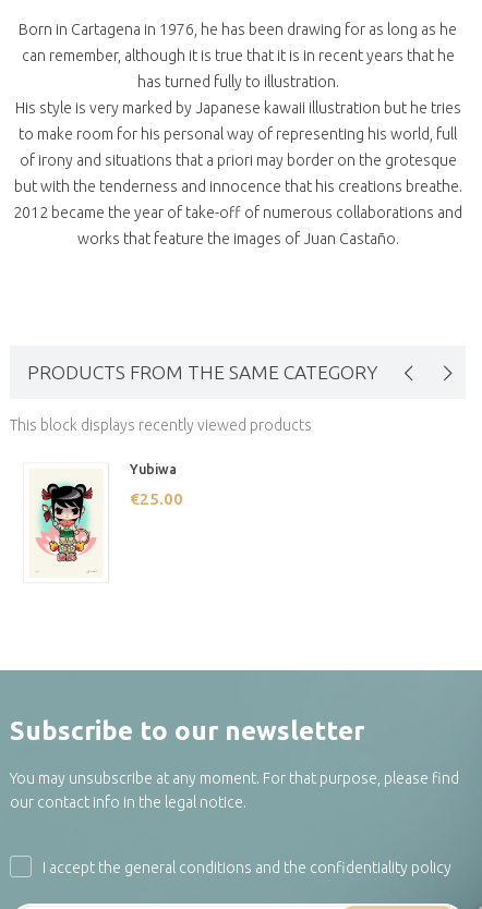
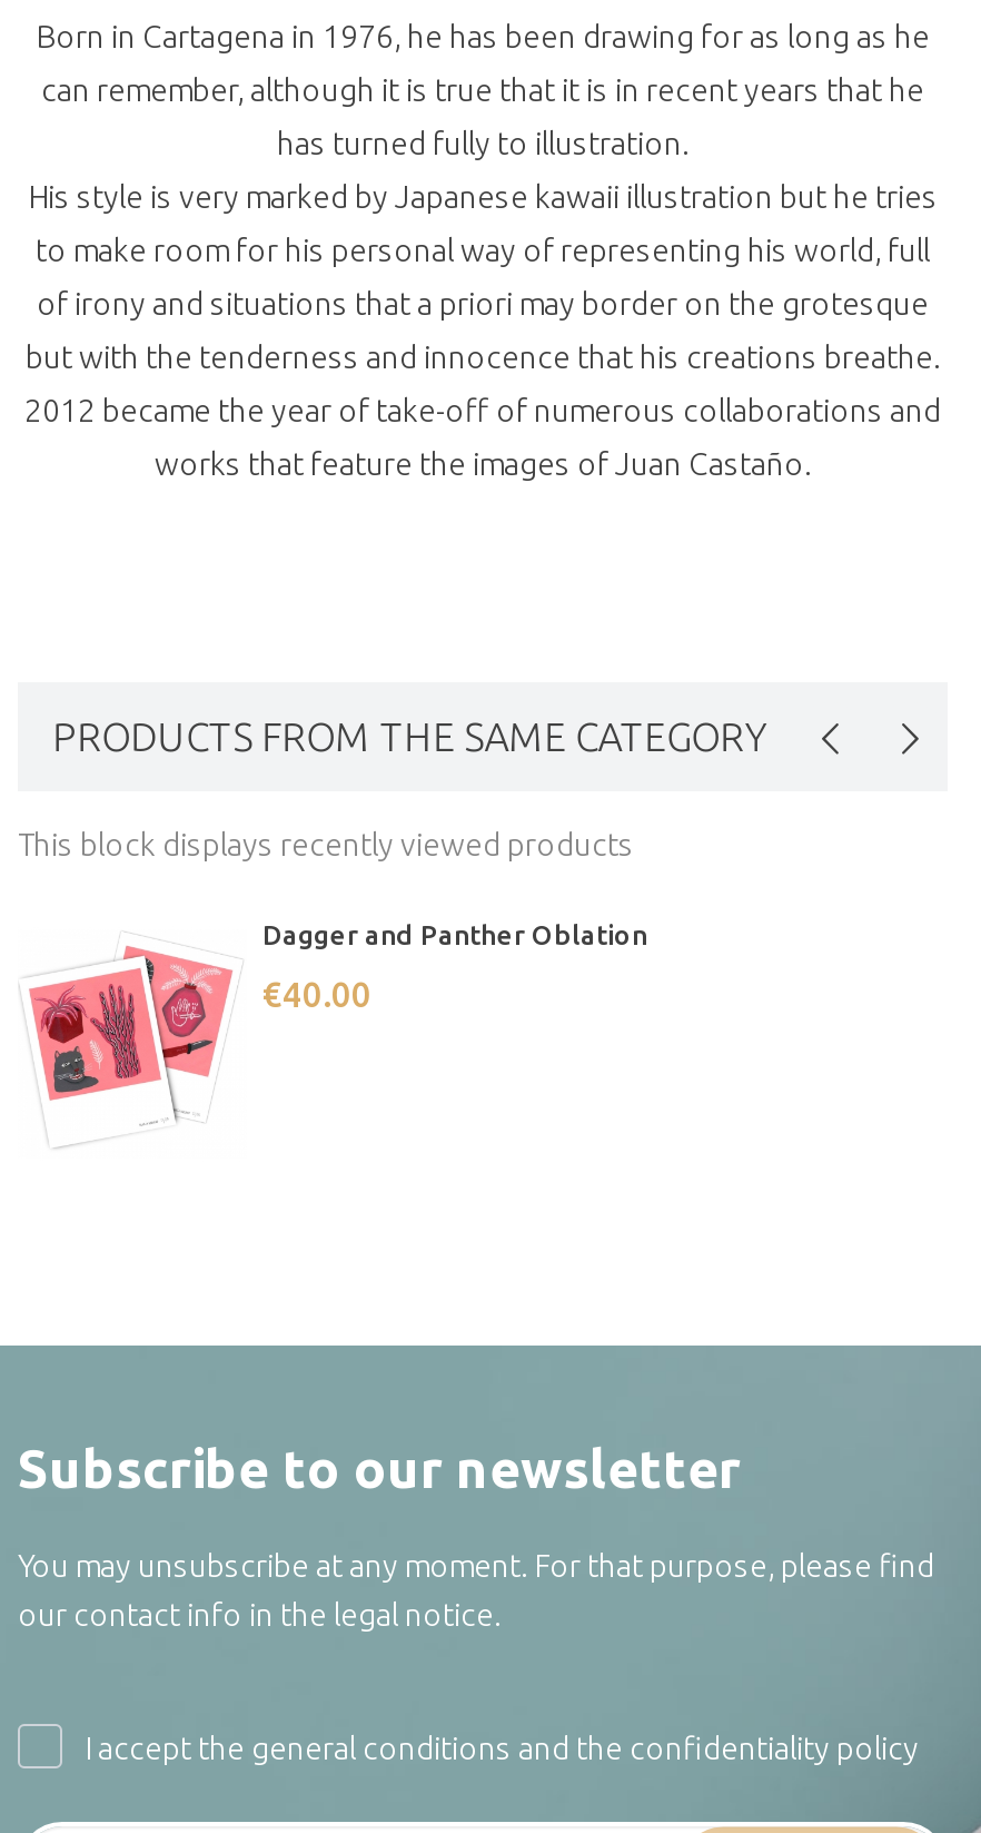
[15,462,177,577] [image] | Yubiwa -> [27,920,647,1152] [image] | Dagger and Panther Oblation
[130,490,183,508] €25.00 -> [262,976,371,1014] €40.00

